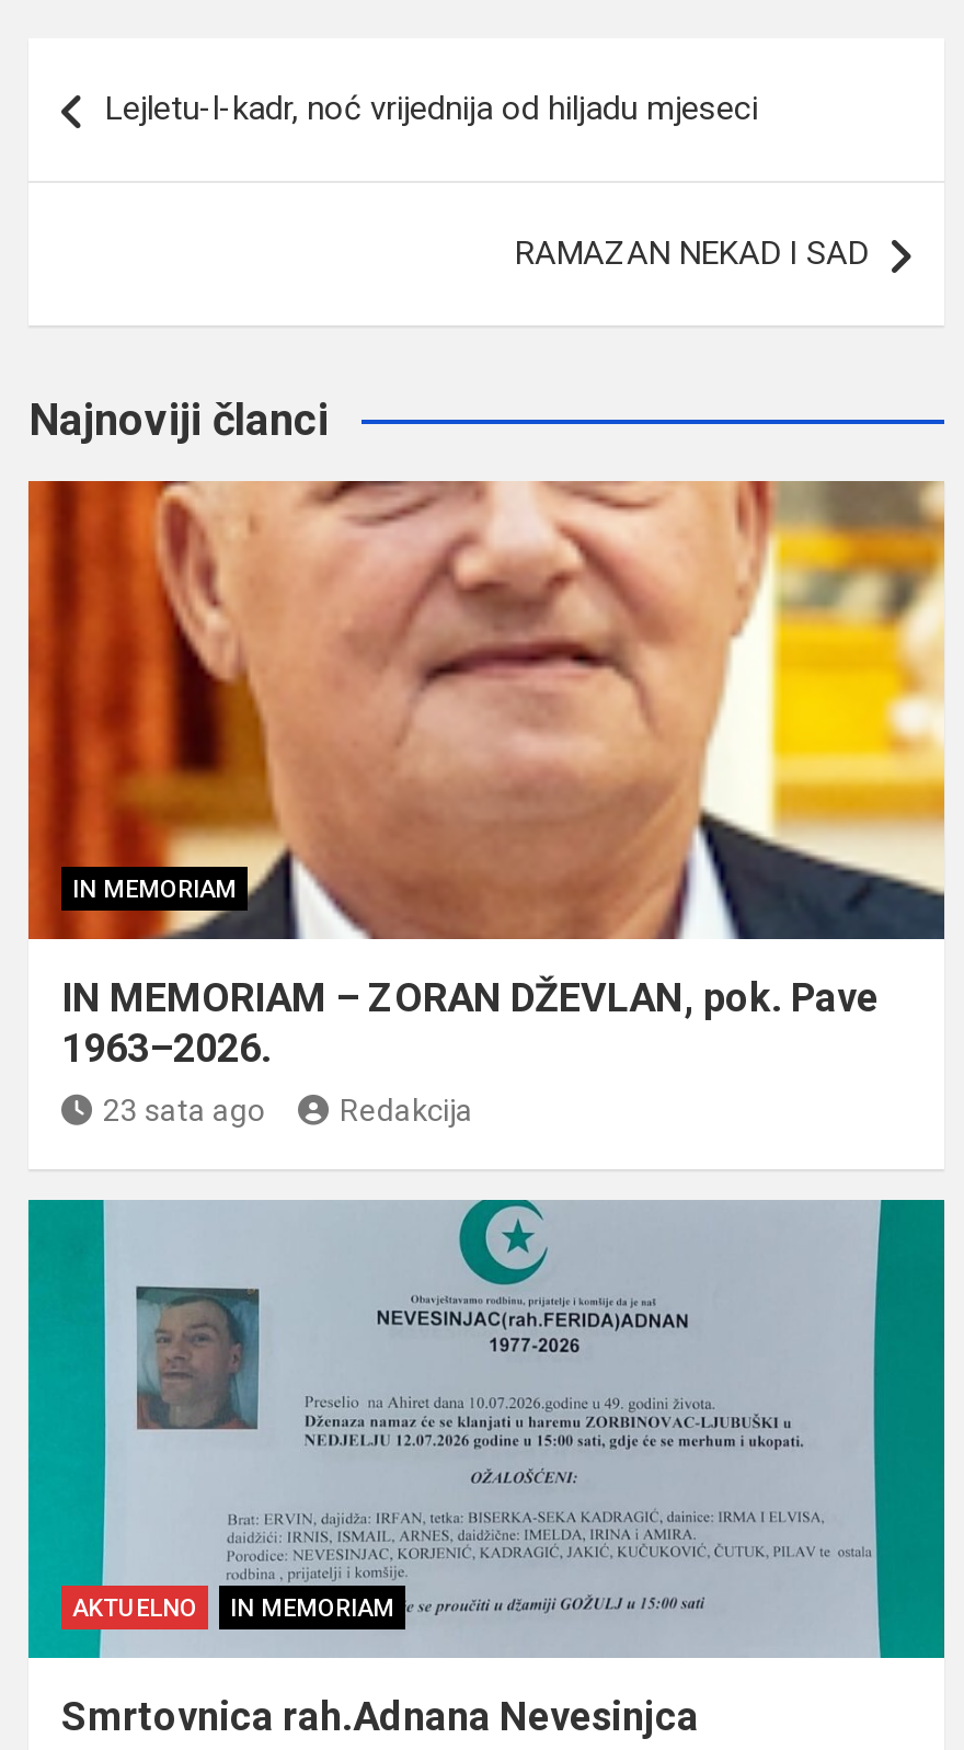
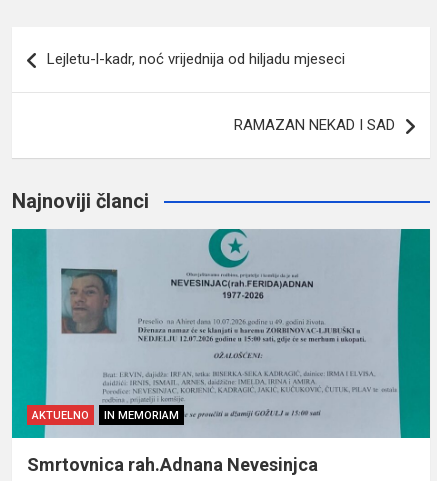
[26,479,946,1126] [image] | IN MEMORIAM | IN MEMORIAM – ZORAN DŽEVLAN, pok. Pave | 1963–2026. | 23 sata ago | Redakcija -> none

